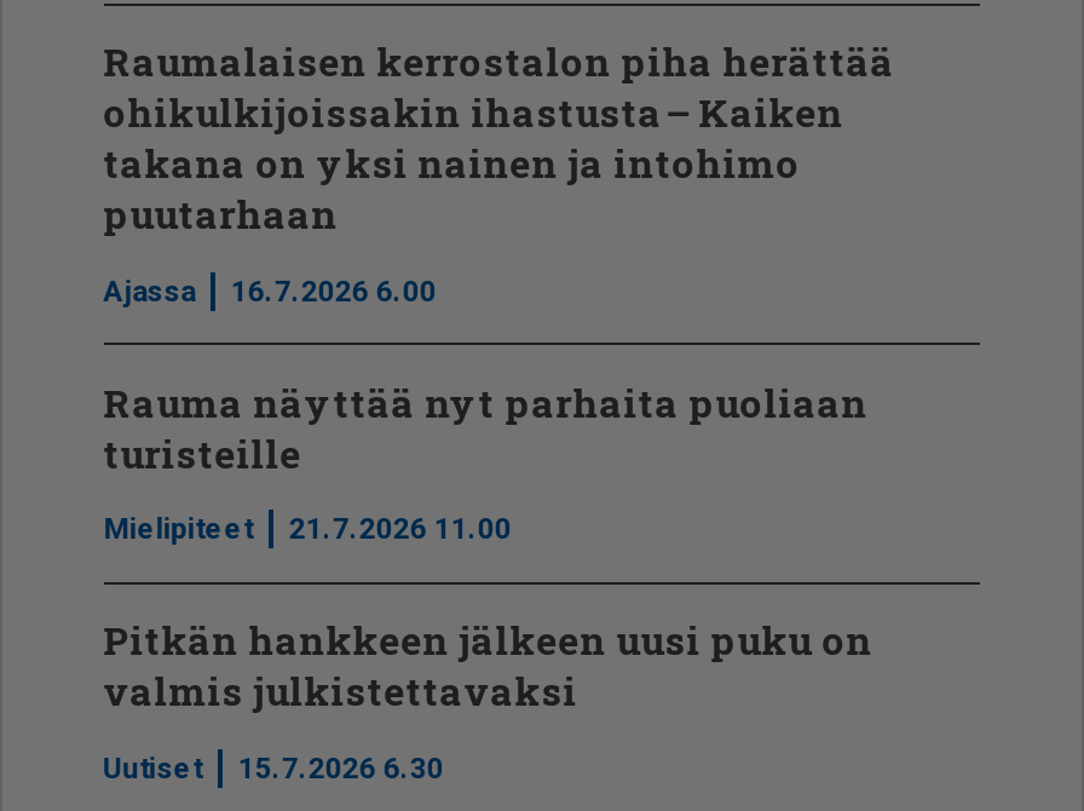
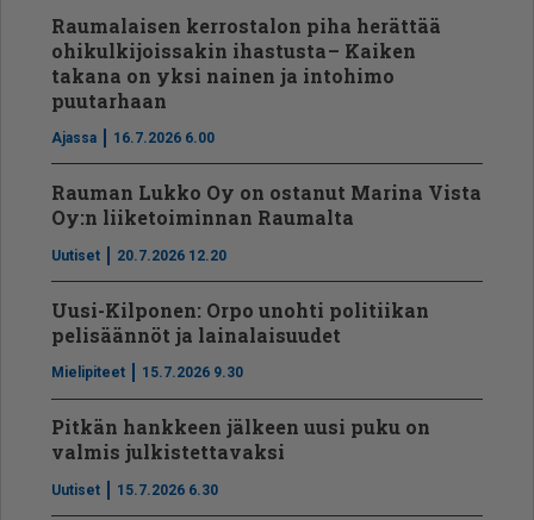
[103,376,868,478] Rauma näyttää nyt parhaita puoliaan | turisteille -> [51,180,481,347] Rauman Lukko Oy on ostanut Marina Vista | Oy:n liiketoiminnan Raumalta | Uutiset | 20.7.2026 12.20 | Uusi-Kilponen: Orpo unohti politiikan | pelisäännöt ja lainalaisuudet
[103,512,512,546] Mielipiteet 21.7.2026 11.00 -> [51,364,244,381] Mielipiteet 15.7.2026 9.30

